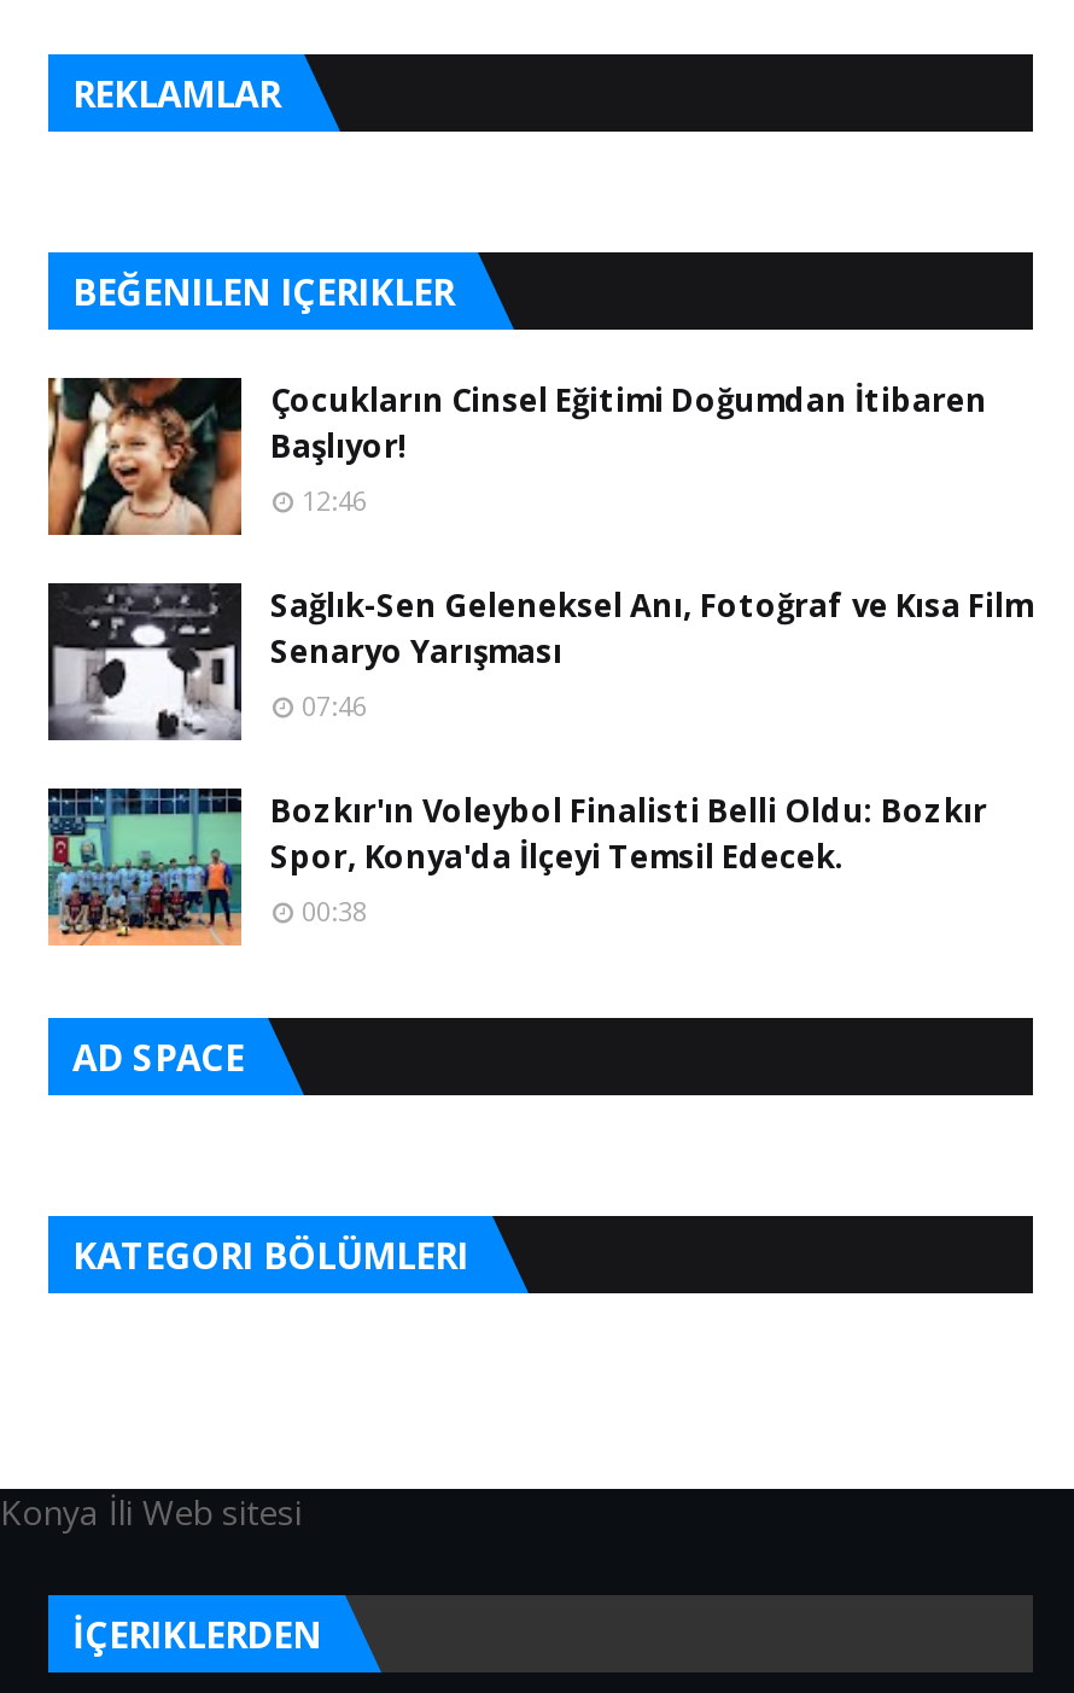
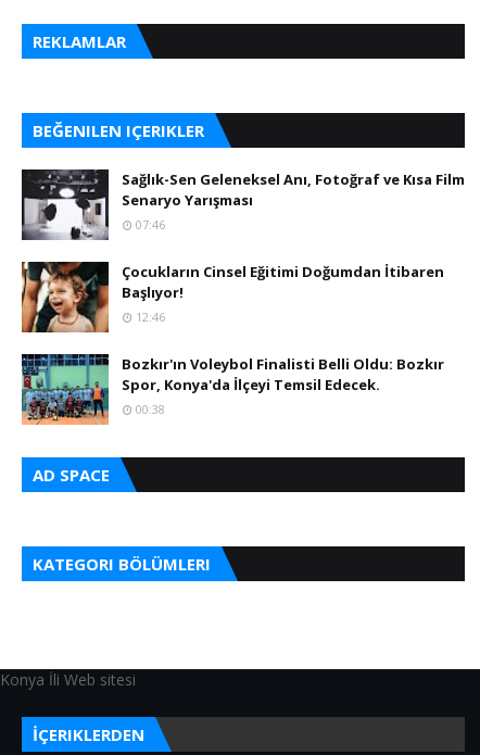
moved [46,376,987,535] -> [21,261,444,332]: [image] | Çocukların Cinsel Eğitimi Doğumdan İtibaren | Başlıyor! | 12:46
moved [46,581,1033,743] -> [21,168,465,241]: [image] | Sağlık-Sen Geleneksel Anı, Fotoğraf ve Kısa Film | Senaryo Yarışması | 07:46

